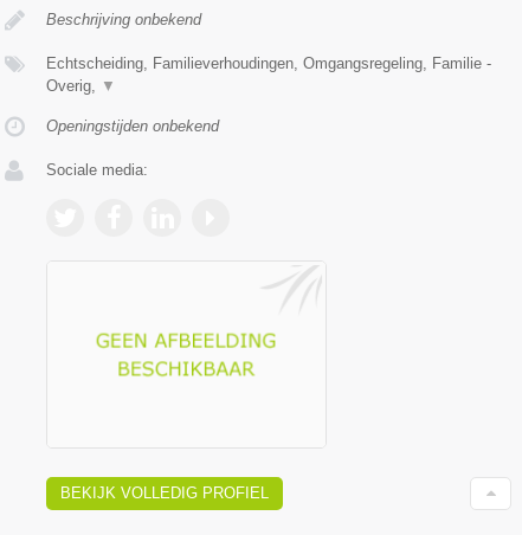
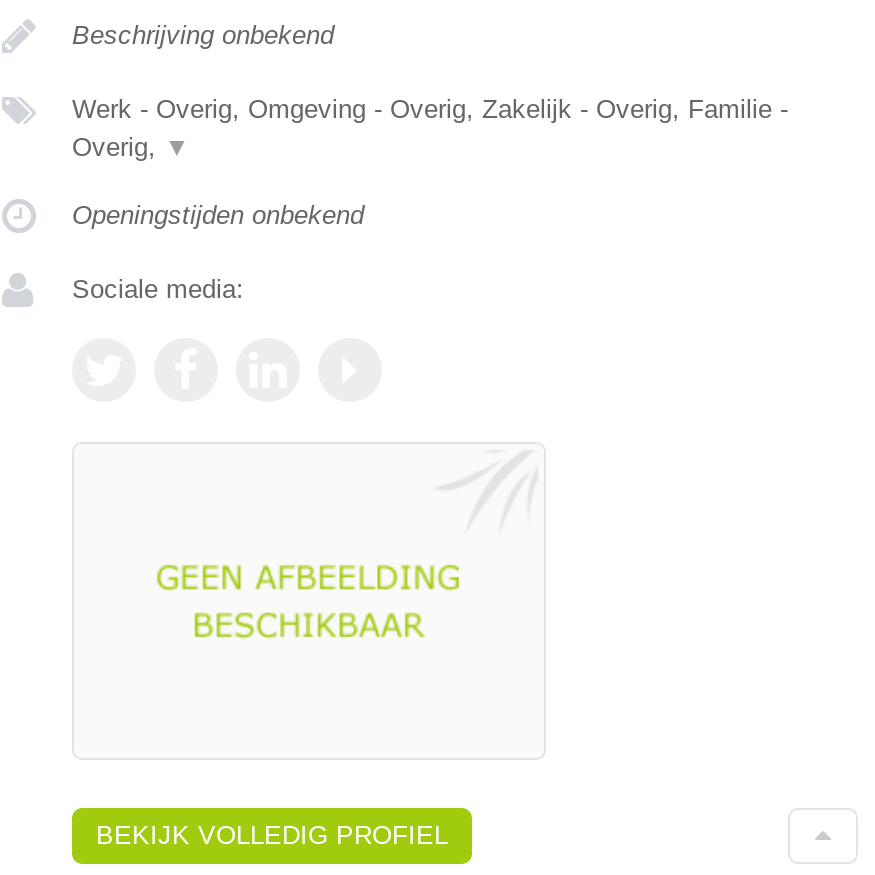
[46,55,491,72] Echtscheiding, Familieverhoudingen, Omgangsregeling, Familie - -> [72,94,788,124] Werk - Overig, Omgeving - Overig, Zakelijk - Overig, Familie -

